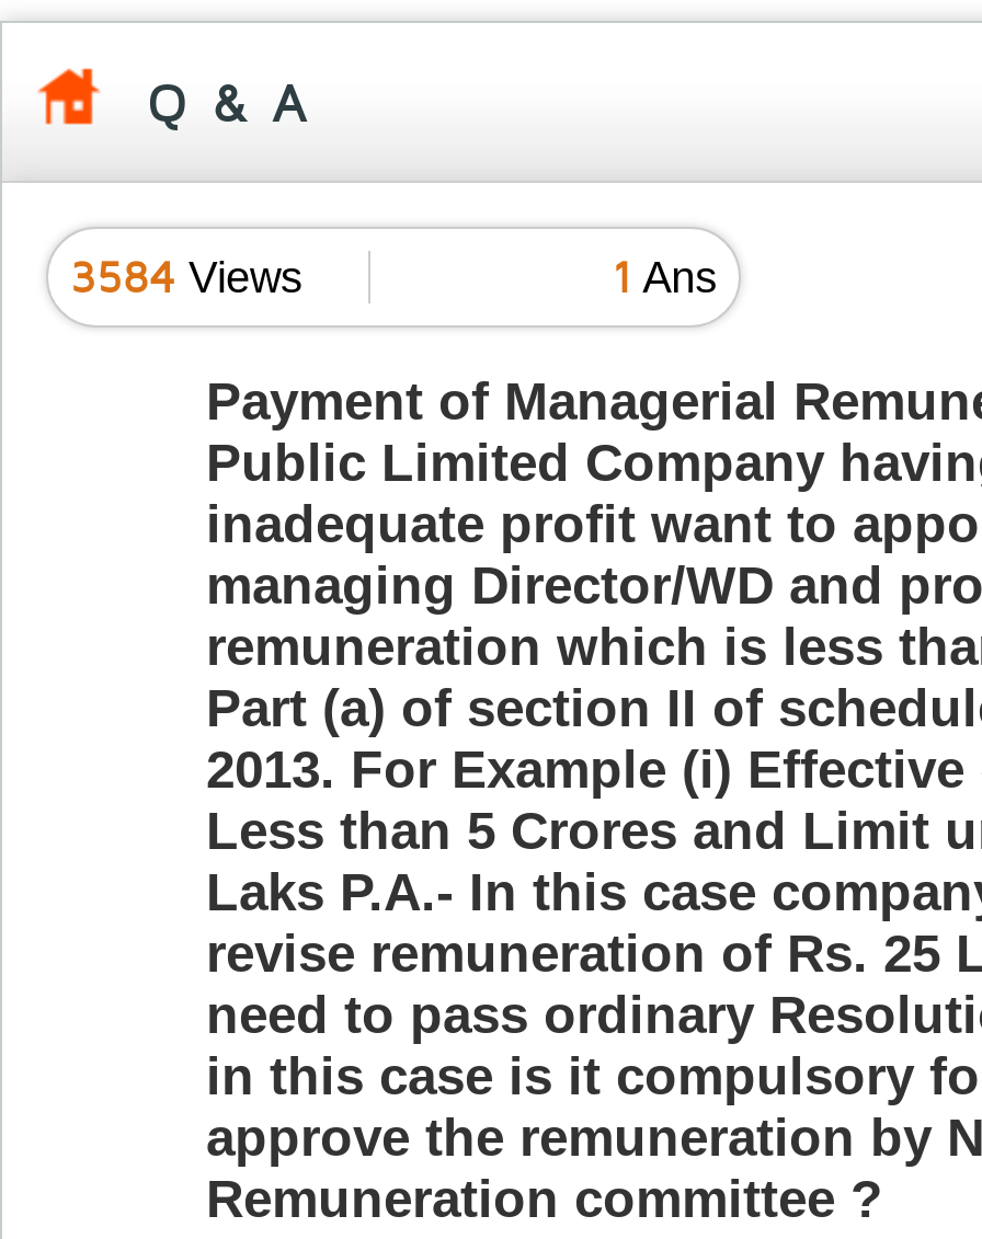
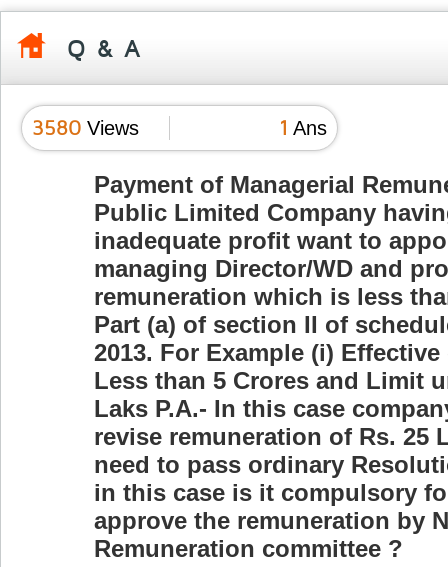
[70,251,302,301] 3584 Views -> [32,116,139,139] 3580 Views

